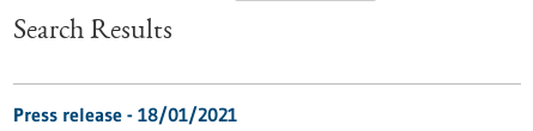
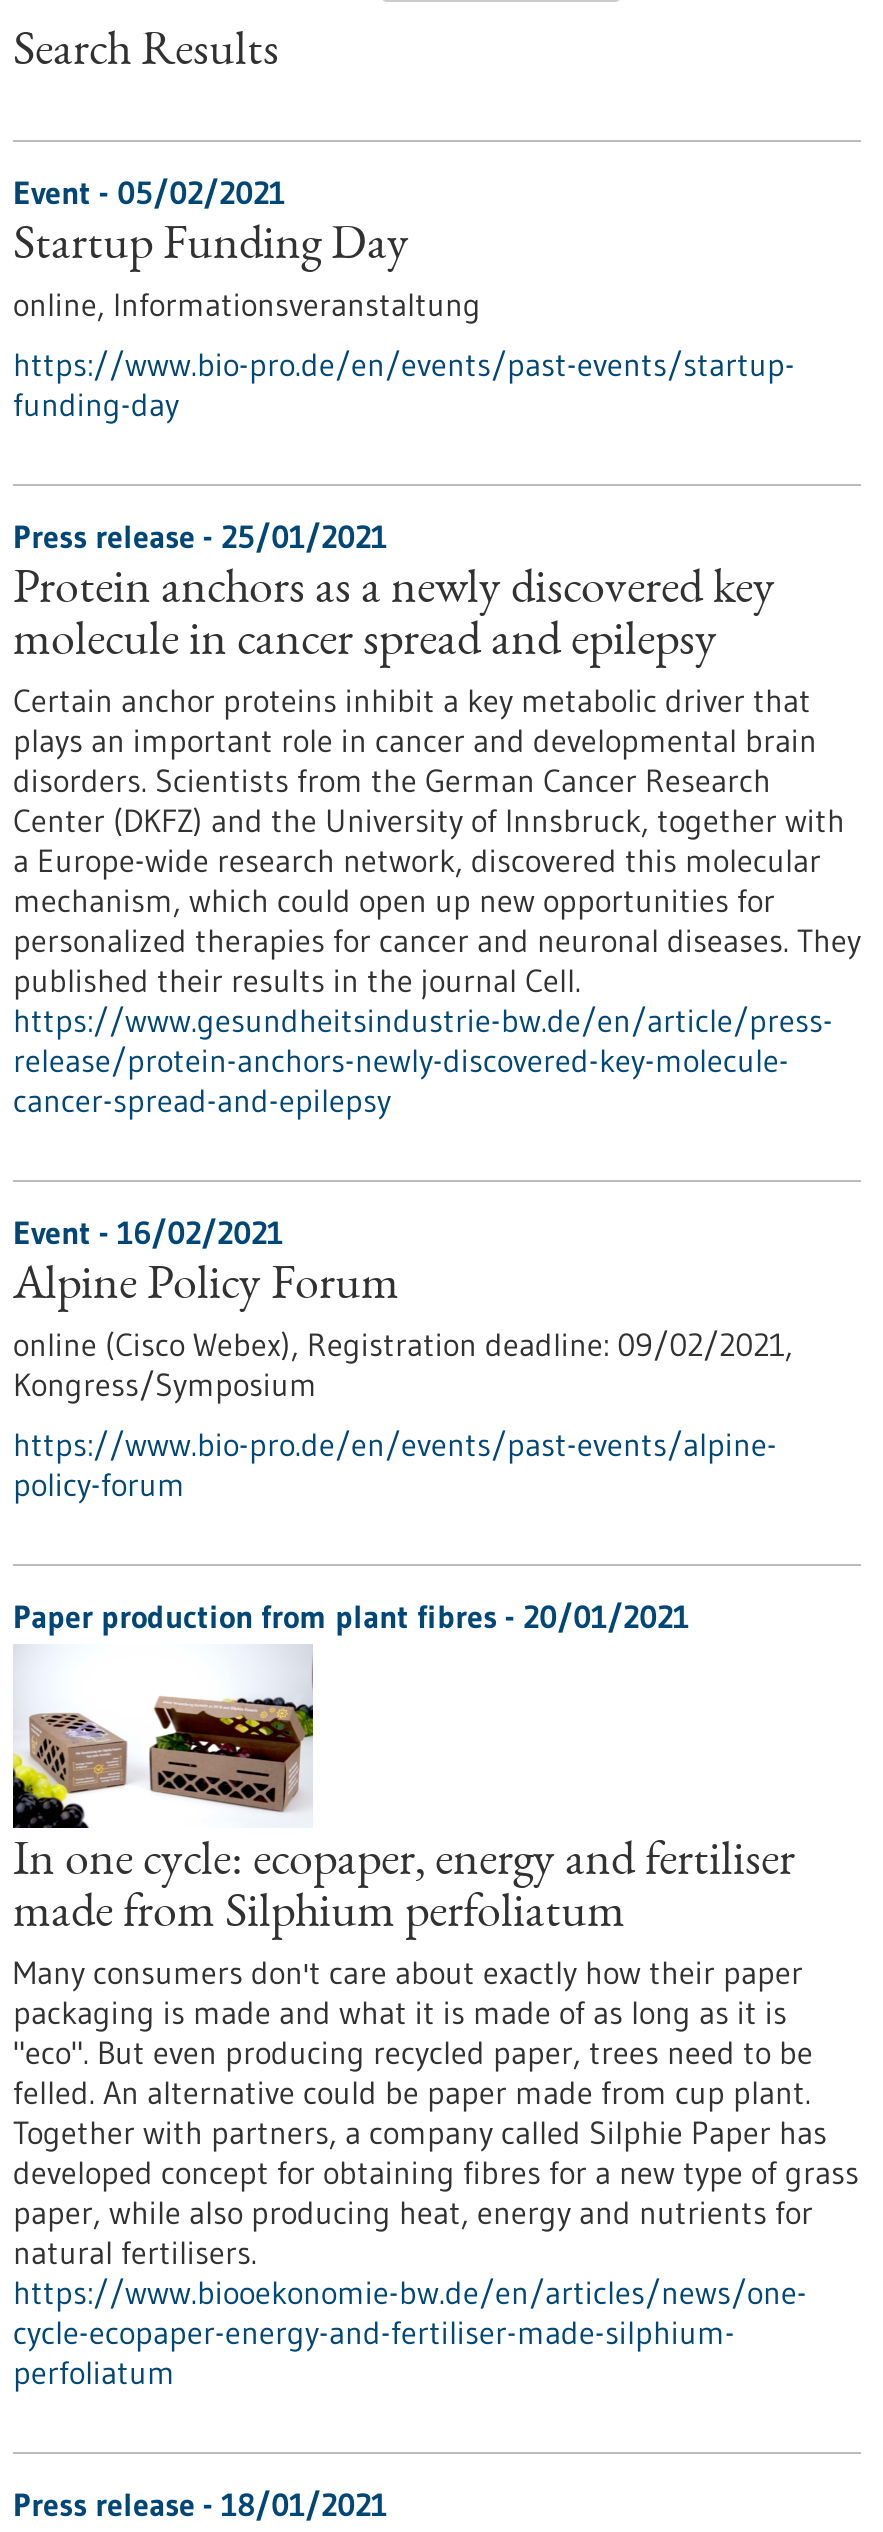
none -> [11,1652,859,2392] [image] | In one cycle: ecopaper, energy and fertiliser | made from Silphium perfoliatum | Many consumers don't care about exactly how their paper | packaging is made and what it is made of as long as it is | "eco". But even producing recycled paper, trees need to be | felled. An alternative could be paper made from cup plant. | Together with partners, a company called Silphie Paper has | developed concept for obtaining fibres for a new type of grass | paper, while also producing heat, energy and nutrients for | natural fertilisers. | https://www.biooekonomie-bw.de/en/articles/news/one- | cycle-ecopaper-energy-and-fertiliser-made-silphium- | perfoliatum
none -> [13,172,861,1636] Event - 05/02/2021 | Startup Funding Day | online, Informationsveranstaltung | https://www.bio-pro.de/en/events/past-events/startup- | funding-day | Press release - 25/01/2021 | Protein anchors as a newly discovered key | molecule in cancer spread and epilepsy | Certain anchor proteins inhibit a key metabolic driver that | plays an important role in cancer and developmental brain | disorders. Scientists from the German Cancer Research | Center (DKFZ) and the University of Innsbruck, together with | a Europe-wide research network, discovered this molecular | mechanism, which could open up new opportunities for | personalized therapies for cancer and neuronal diseases. They | published their results in the journal Cell. | https://www.gesundheitsindustrie-bw.de/en/article/press- | release/protein-anchors-newly-discovered-key-molecule- | cancer-spread-and-epilepsy | Event - 16/02/2021 | Alpine Policy Forum | online (Cisco Webex), Registration deadline: 09/02/2021, | Kongress/Symposium | https://www.bio-pro.de/en/events/past-events/alpine- | policy-forum | Paper production from plant fibres - 20/01/2021

